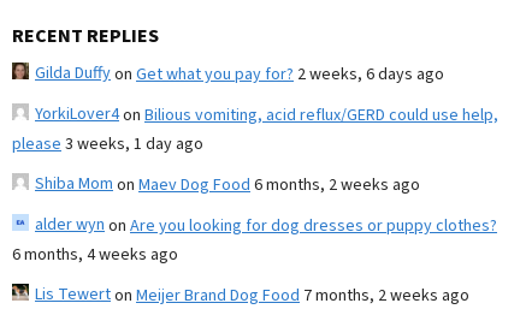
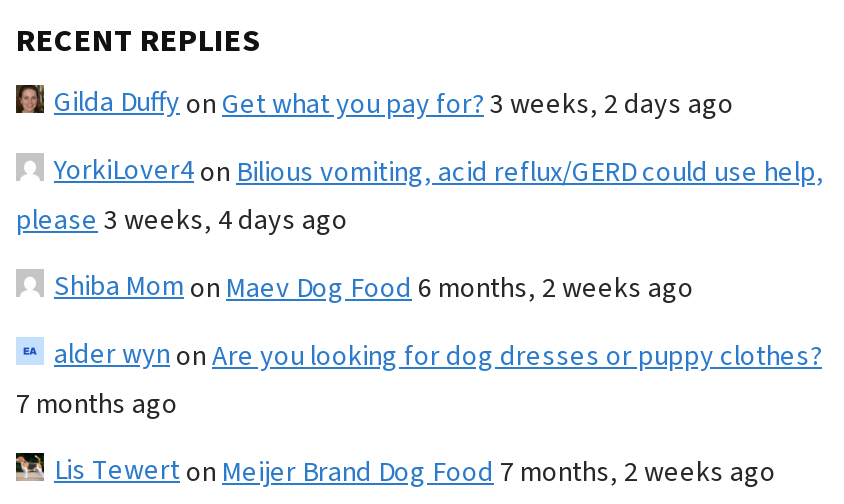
[35,61,444,86] Gilda Duffyon Get what you pay for? 2 weeks, 6 days ago -> [54,82,734,124] Gilda Duffyon Get what you pay for? 3 weeks, 2 days ago
[12,132,203,156] please 3 weeks, 1 day ago -> [16,200,348,240] please 3 weeks, 4 days ago
[12,243,178,267] 6 months, 4 weeks ago -> [16,384,178,424] 7 months ago

